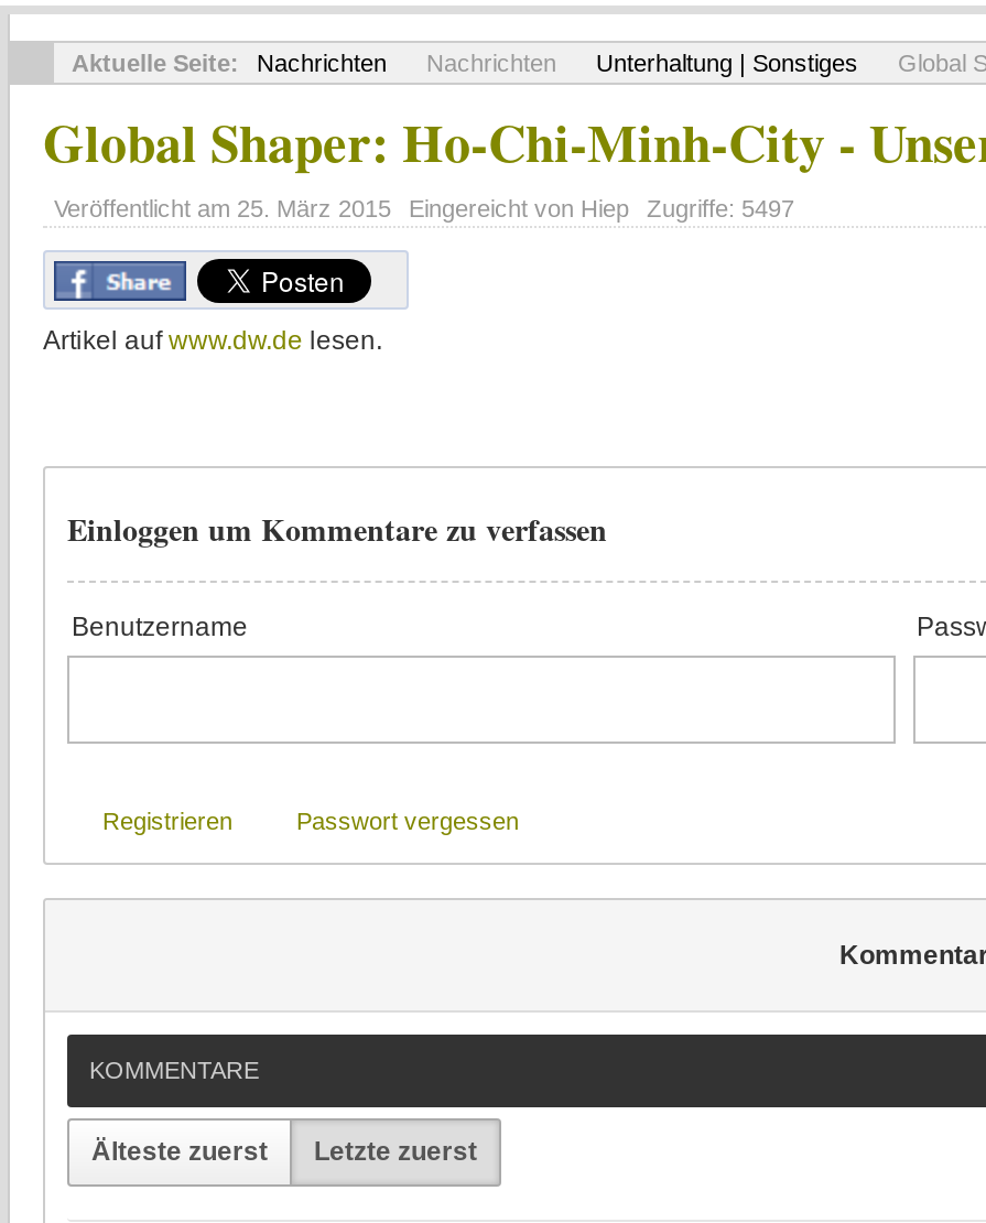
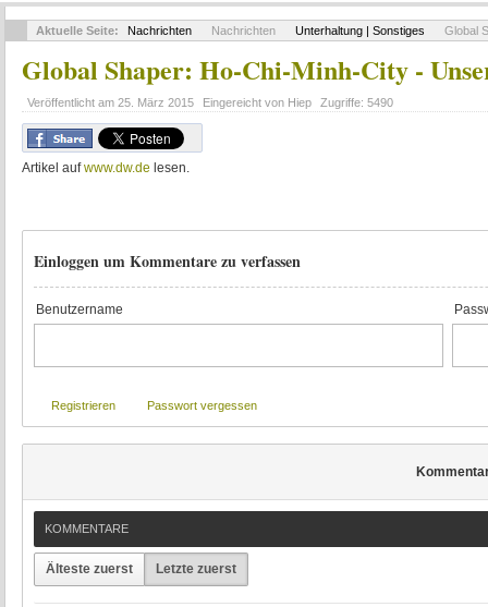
[54,195,794,221] Veröffentlicht am 25. März 2015 Eingereicht von Hiep Zugriffe: 5497 -> [27,96,393,109] Veröffentlicht am 25. März 2015 Eingereicht von Hiep Zugriffe: 5490

